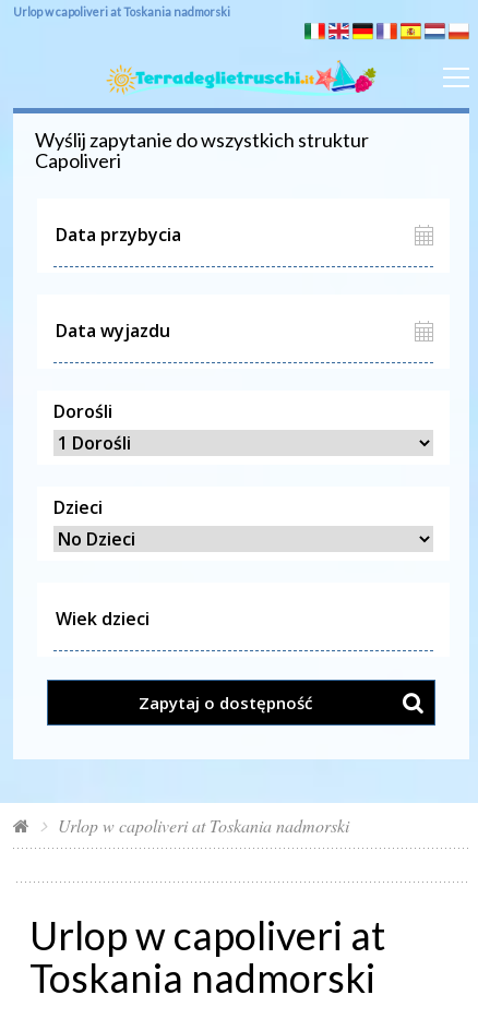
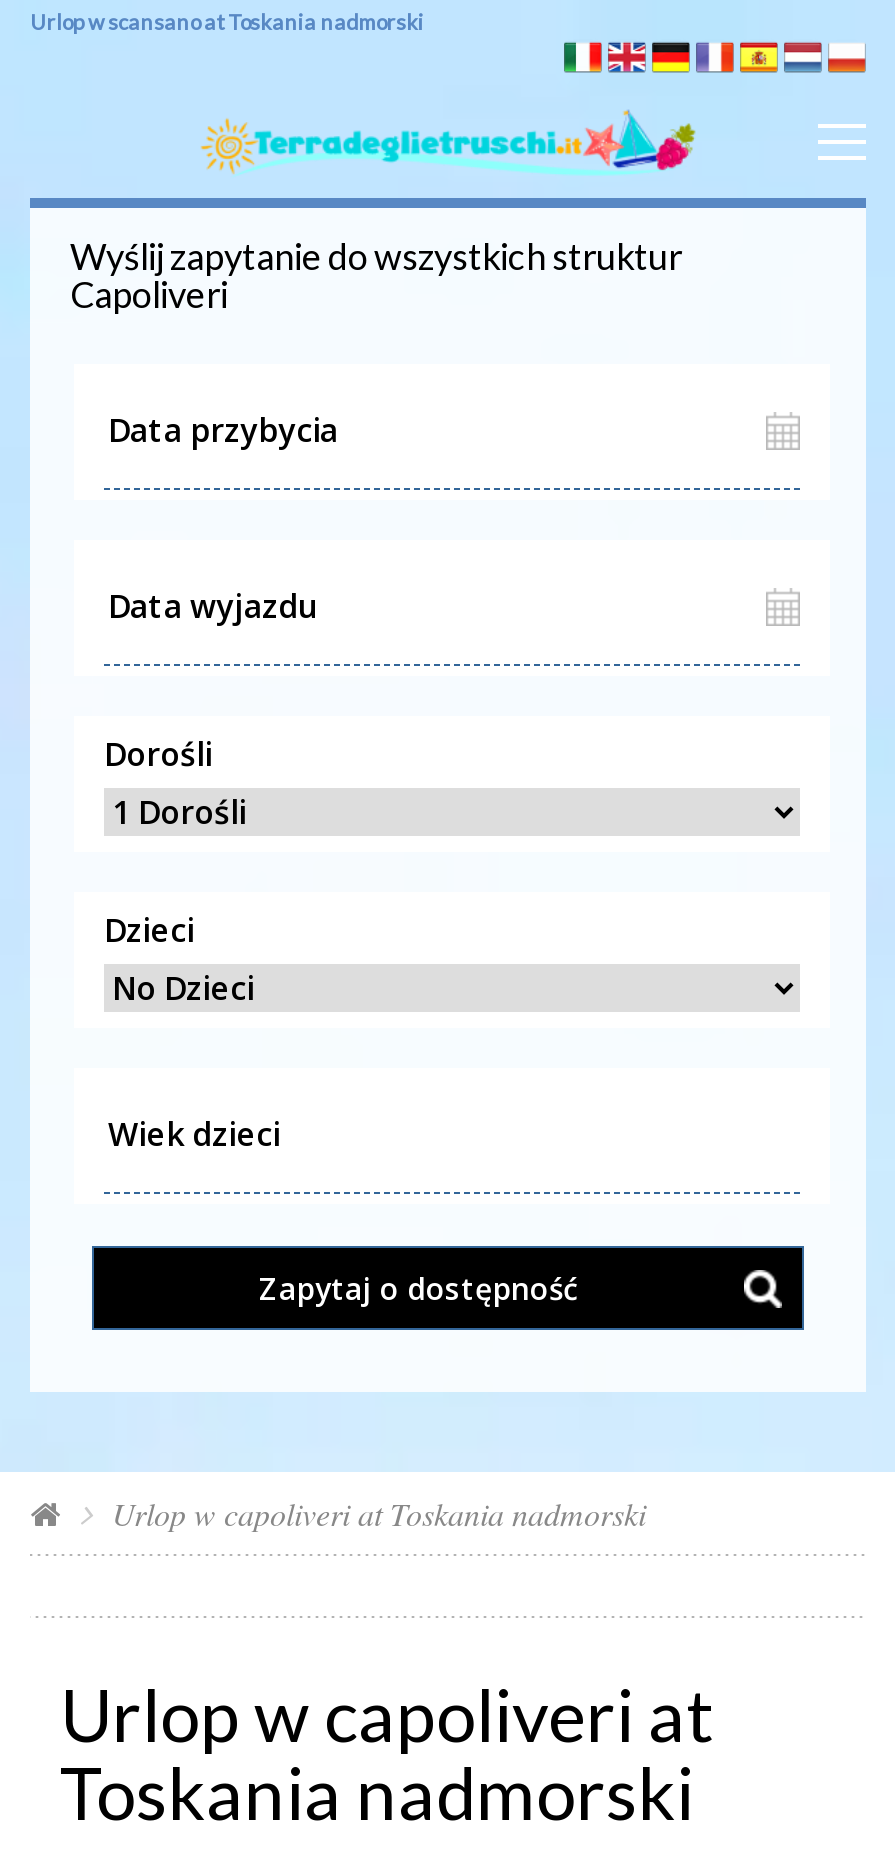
[13,4,230,19] Urlop w capoliveri at Toskania nadmorski -> [30,8,424,34] Urlop w scansano at Toskania nadmorski

